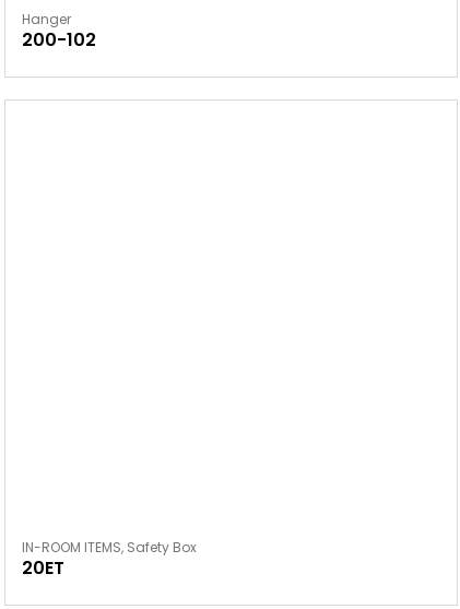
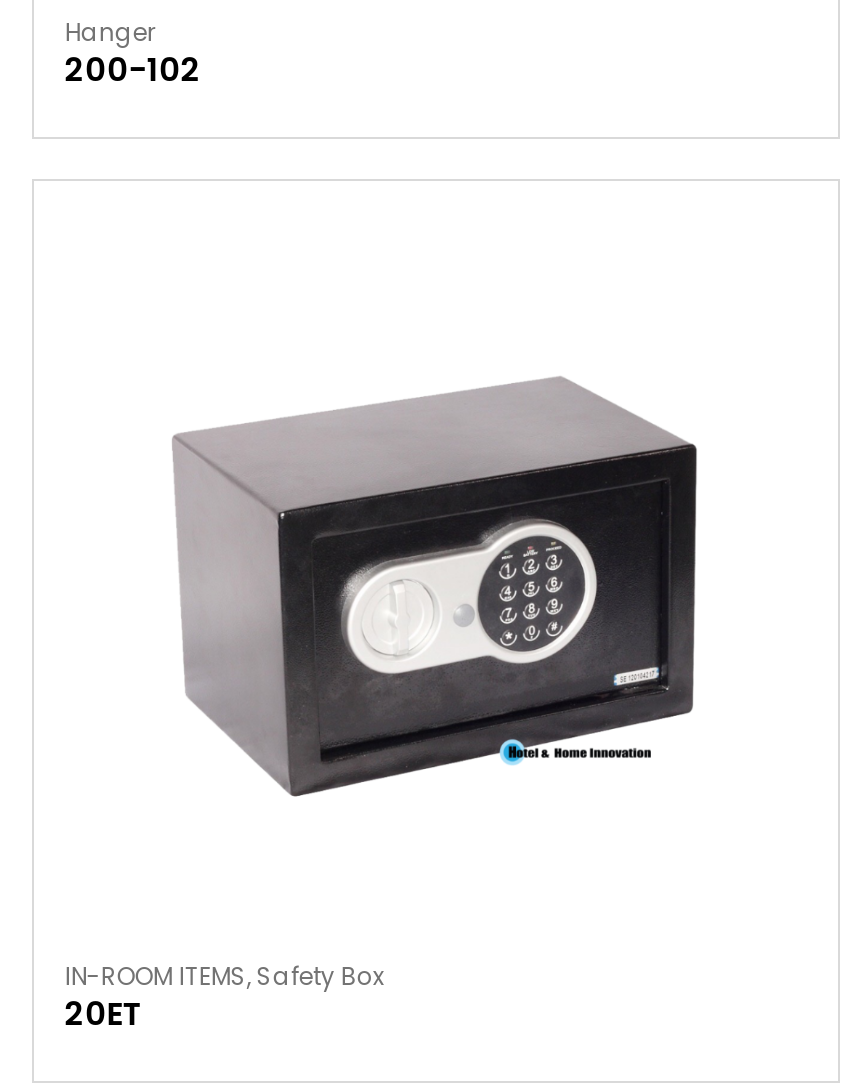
none -> [172,375,698,797] [image]

